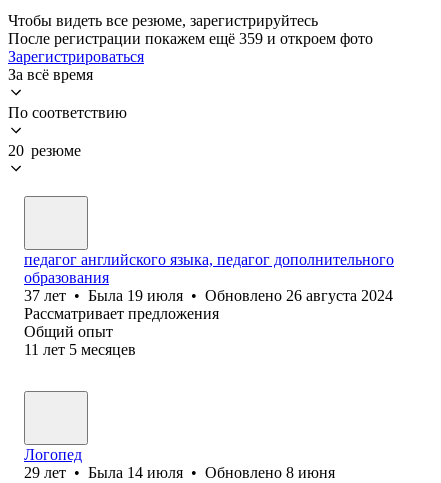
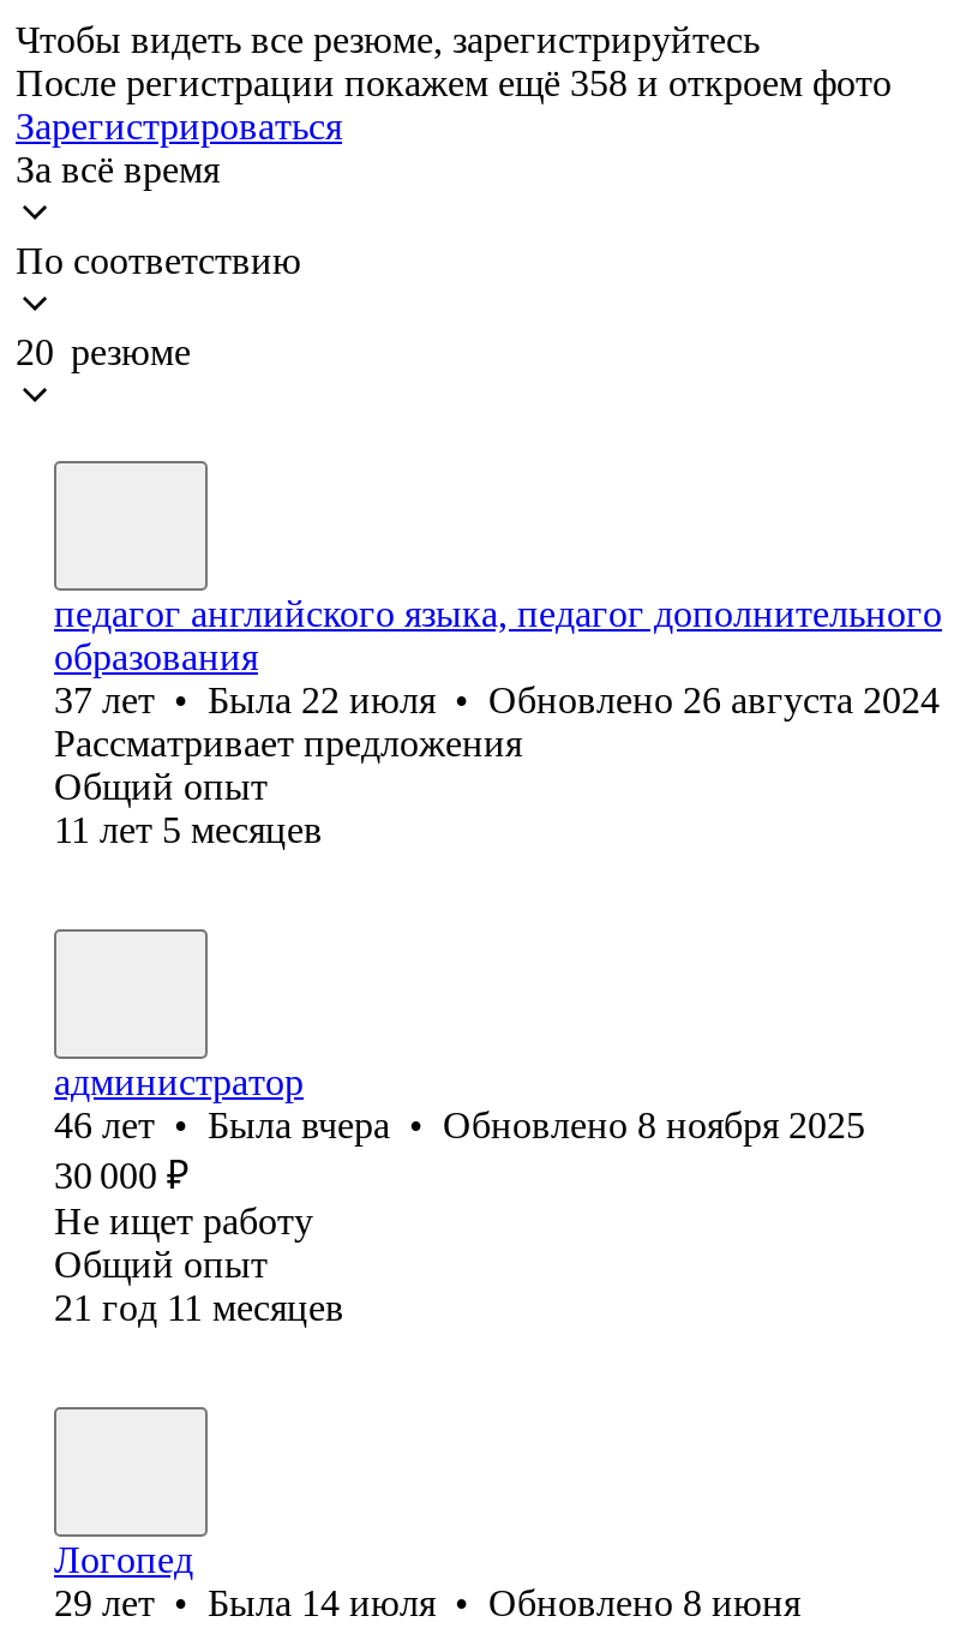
[8,30,373,47] После регистрации покажем ещё 359 и откроем фото -> [16,62,892,103] После регистрации покажем ещё 358 и откроем фото
[24,287,393,304] 37 лет • Была 19 июля • Обновлено 26 августа 2024 -> [54,679,940,720] 37 лет • Была 22 июля • Обновлено 26 августа 2024
none -> [54,1061,865,1328] администратор | 46 лет • Была вчера • Обновлено 8 ноября 2025 | 30 000 ₽ | Не ищет работу | Общий опыт | 21 год 11 месяцев

